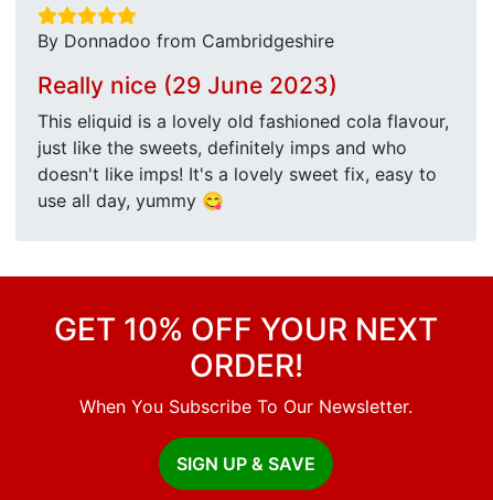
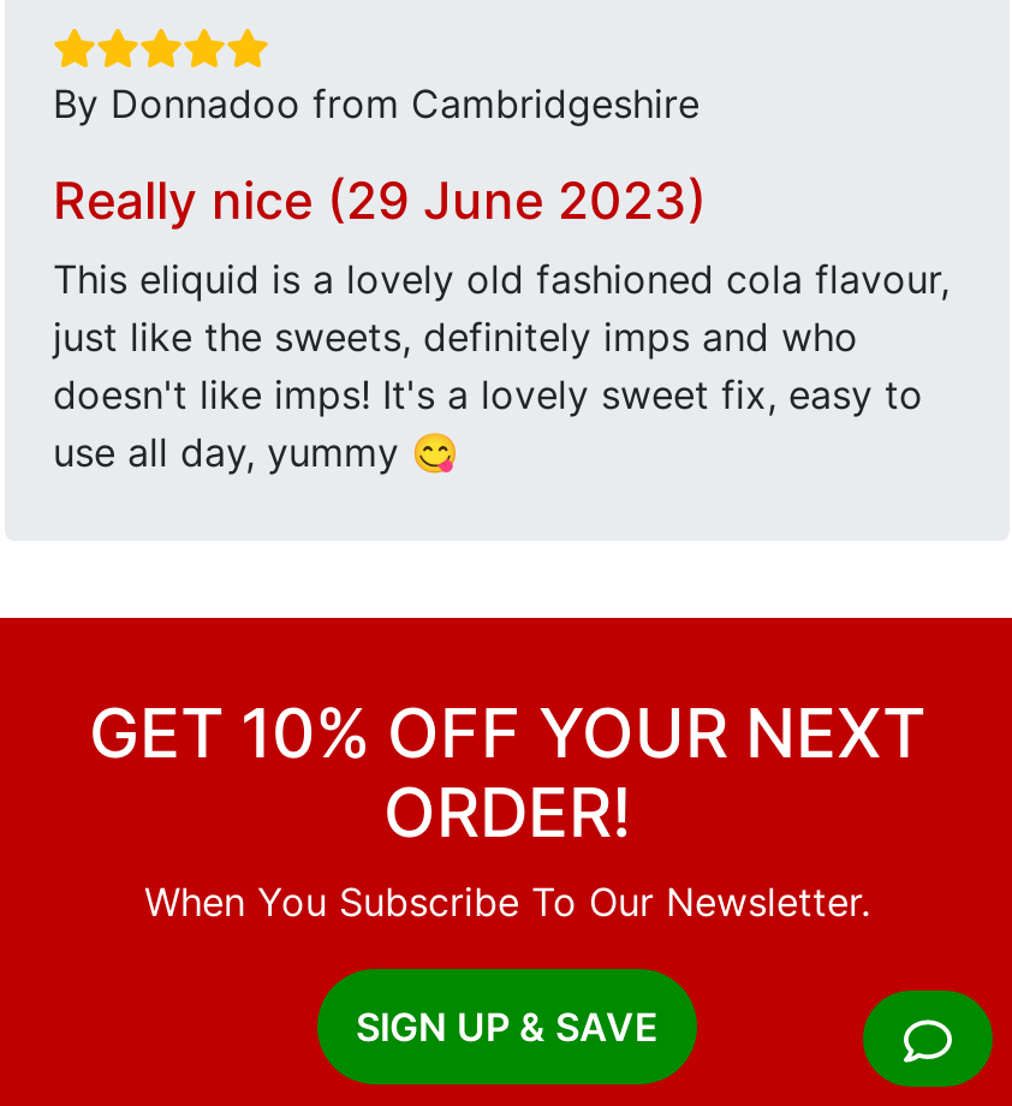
none -> [861,988,995,1089] [image]

